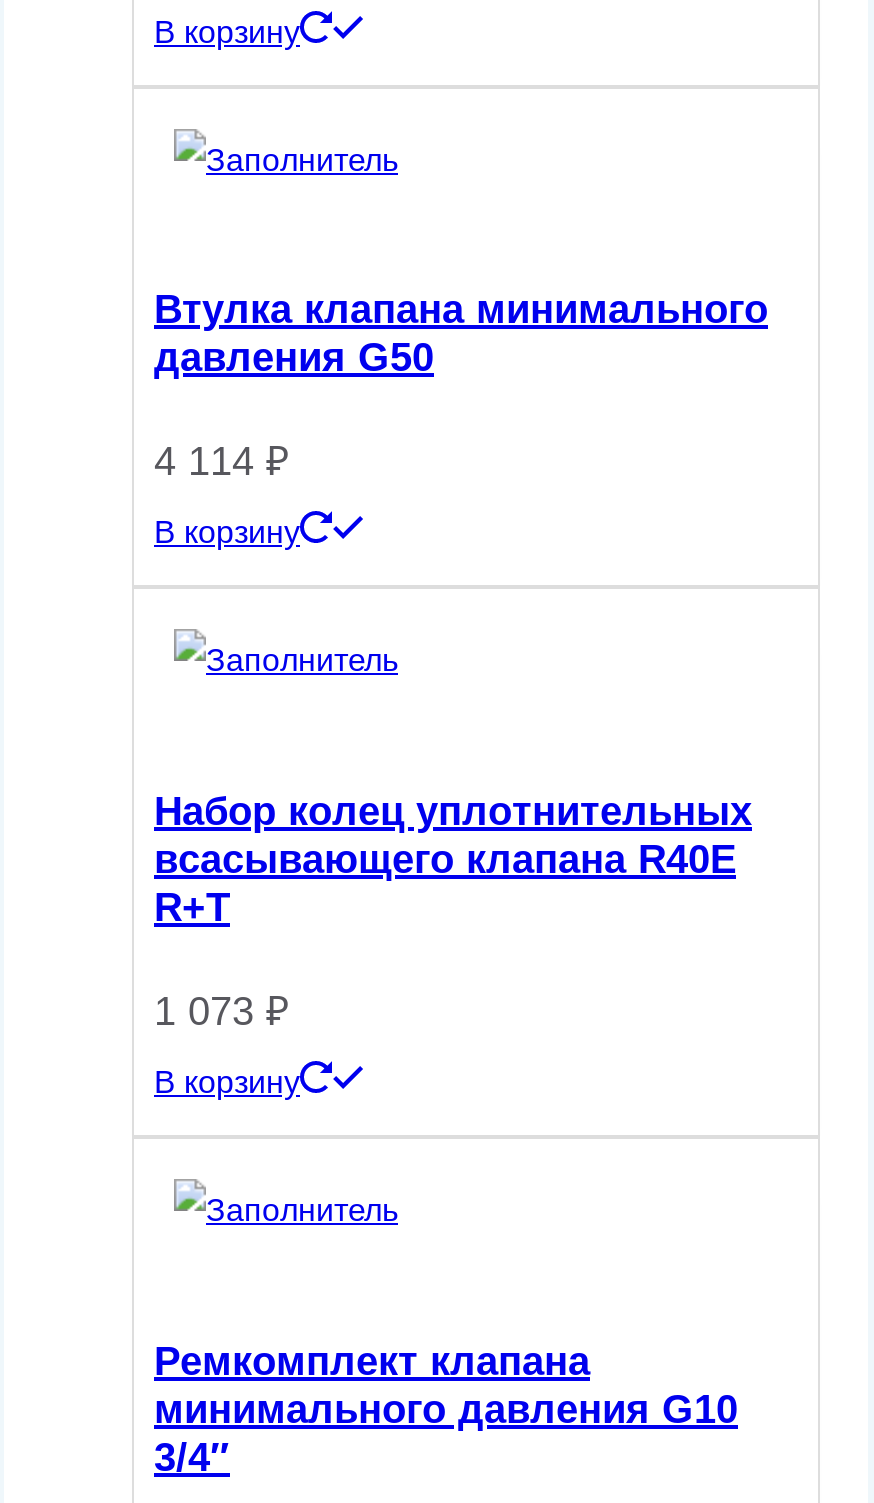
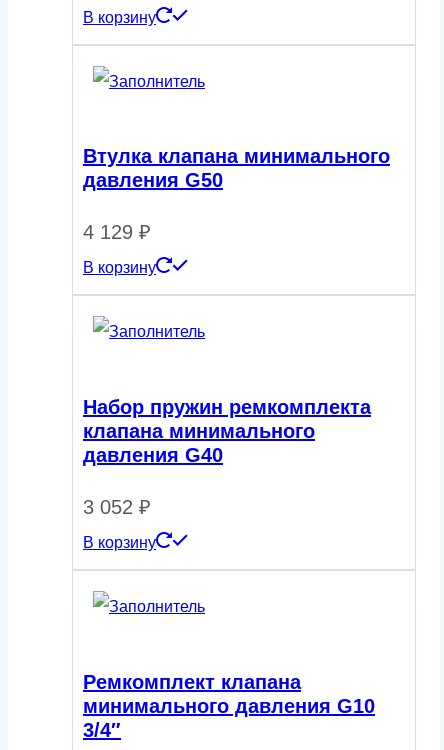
[154,440,290,484] 4 114 ₽ -> [83,221,151,243] 4 129 ₽
[154,789,752,929] Набор колец уплотнительных | всасывающего клапана R40E | R+T -> [83,396,371,466] Набор пружин ремкомплекта | клапана минимального | давления G40
[154,989,290,1033] 1 073 ₽ -> [83,496,151,518] 3 052 ₽

